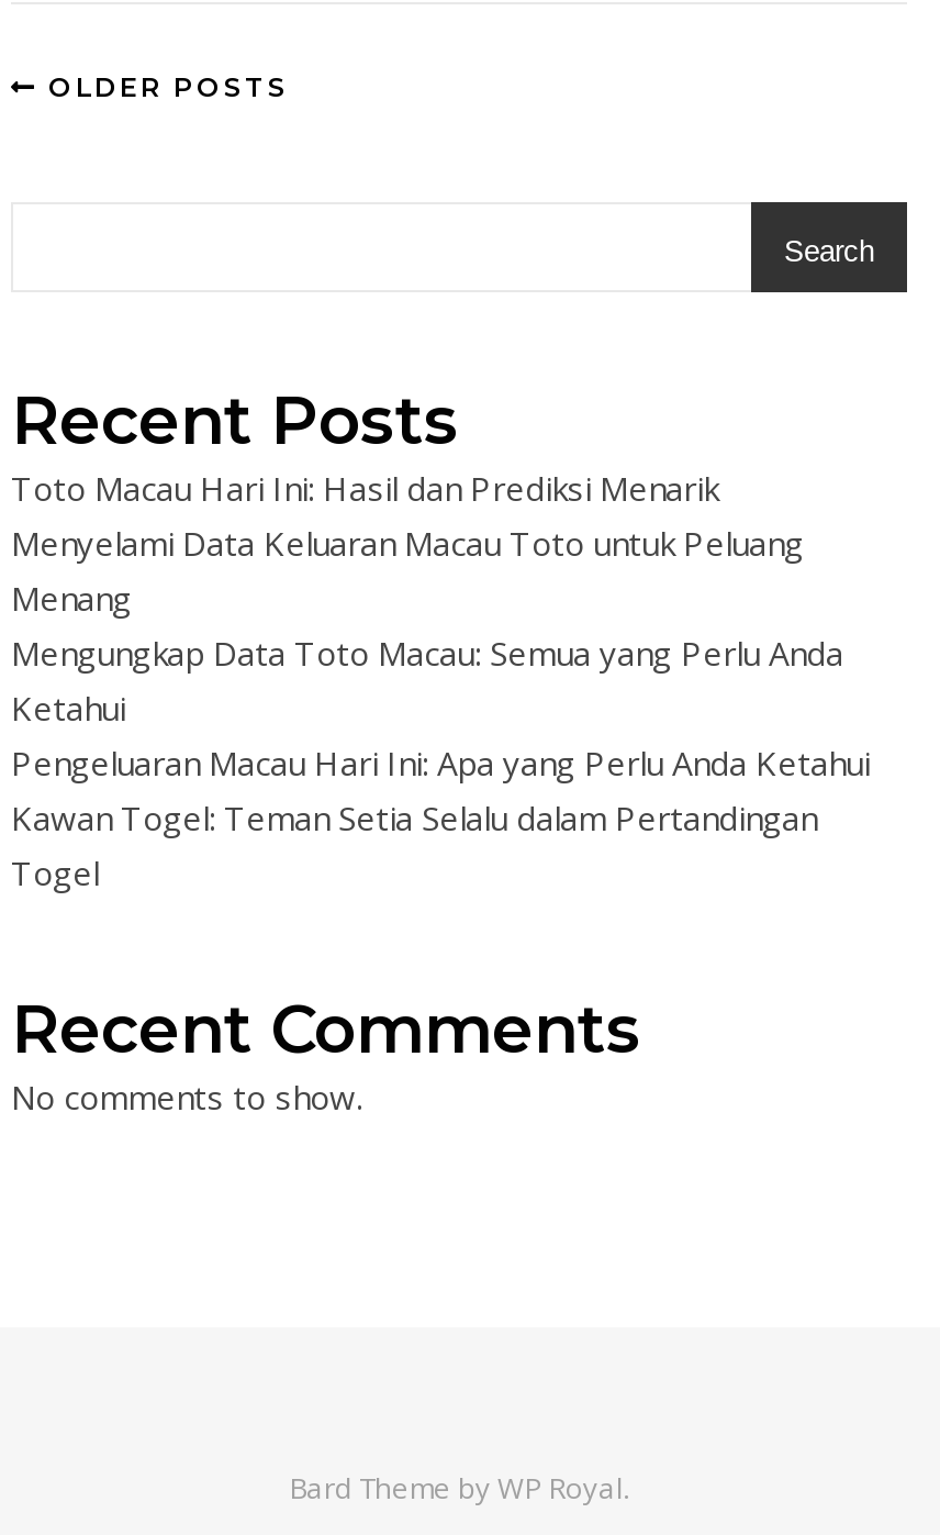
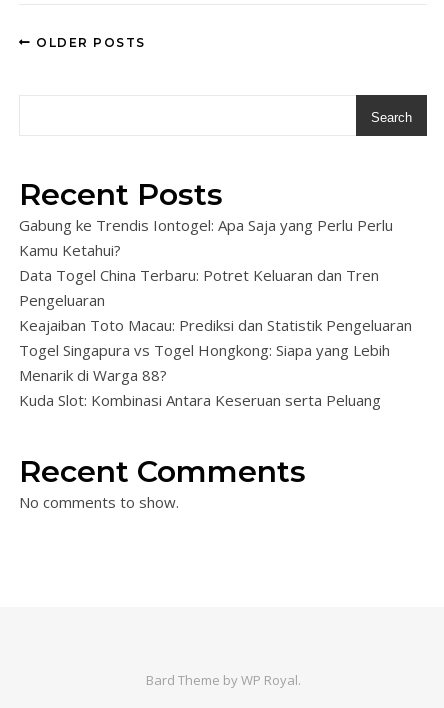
[11,466,870,894] Toto Macau Hari Ini: Hasil dan Prediksi Menarik | Menyelami Data Keluaran Macau Toto untuk Peluang | Menang | Mengungkap Data Toto Macau: Semua yang Perlu Anda | Ketahui | Pengeluaran Macau Hari Ini: Apa yang Perlu Anda Ketahui | Kawan Togel: Teman Setia Selalu dalam Pertandingan | Togel -> [19,215,412,410] Gabung ke Trendis Iontogel: Apa Saja yang Perlu Perlu | Kamu Ketahui? | Data Togel China Terbaru: Potret Keluaran dan Tren | Pengeluaran | Keajaiban Toto Macau: Prediksi dan Statistik Pengeluaran | Togel Singapura vs Togel Hongkong: Siapa yang Lebih | Menarik di Warga 88? | Kuda Slot: Kombinasi Antara Keseruan serta Peluang

